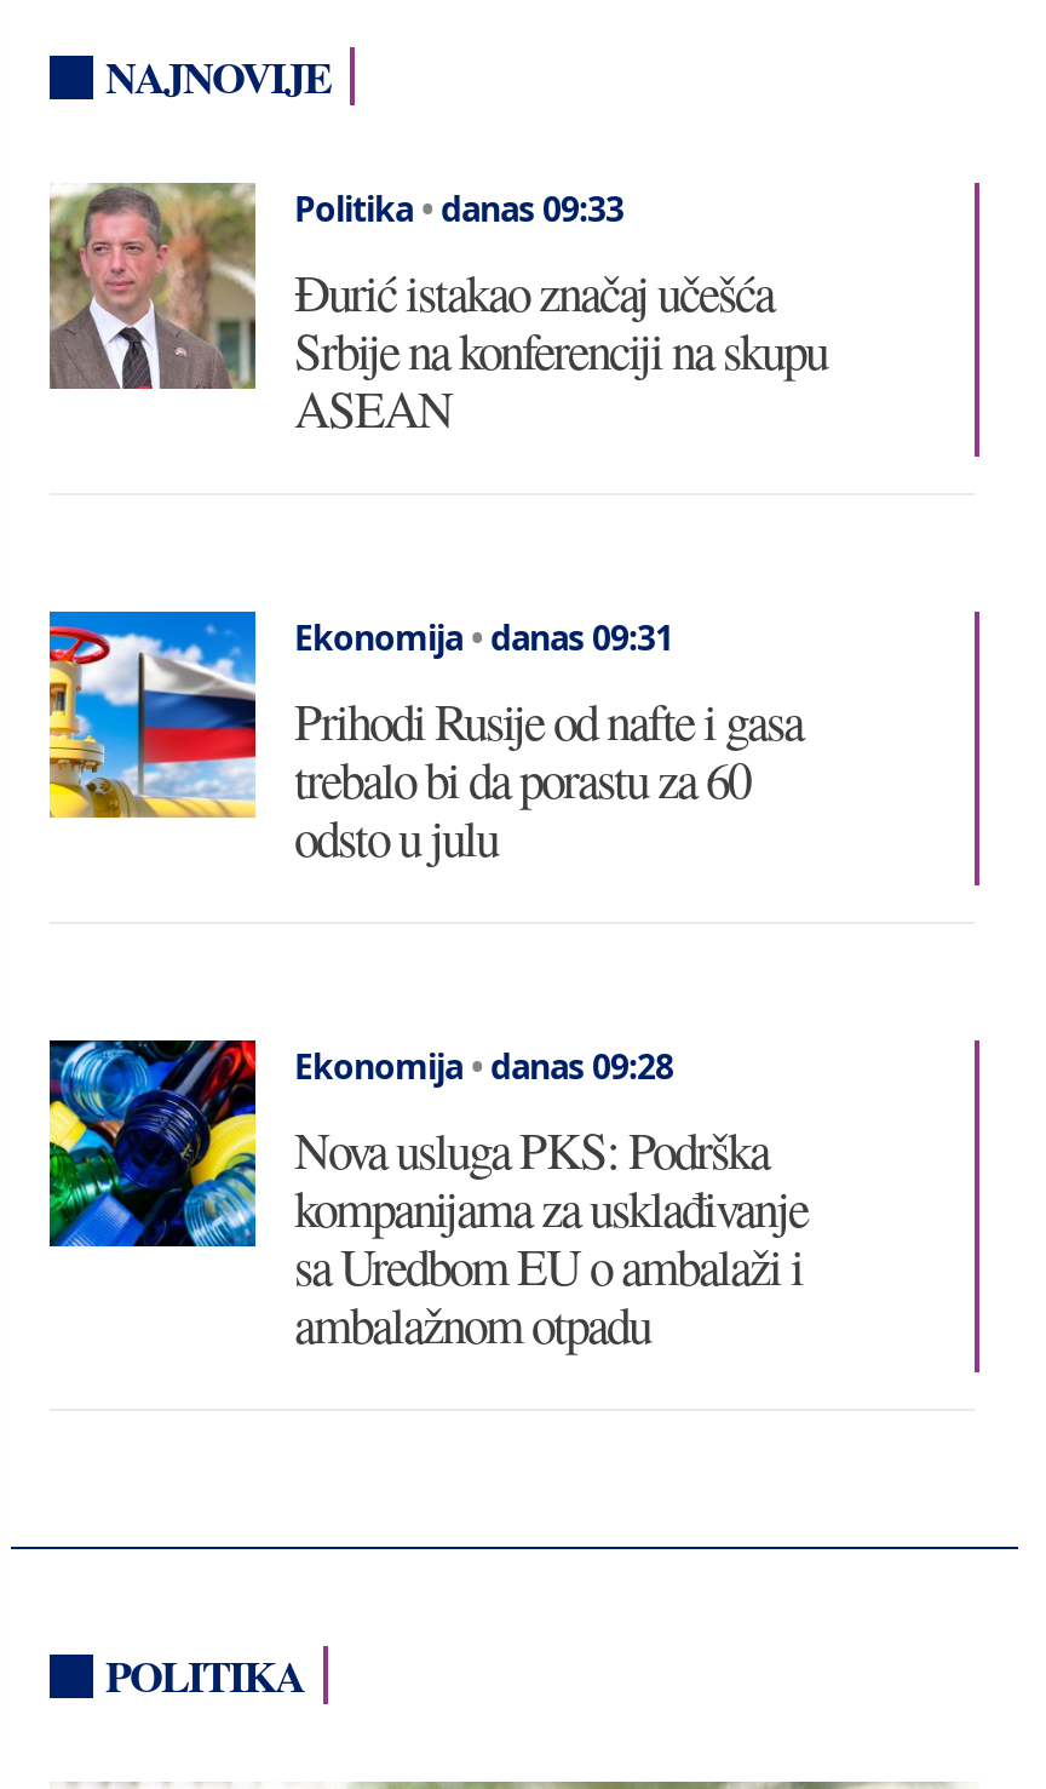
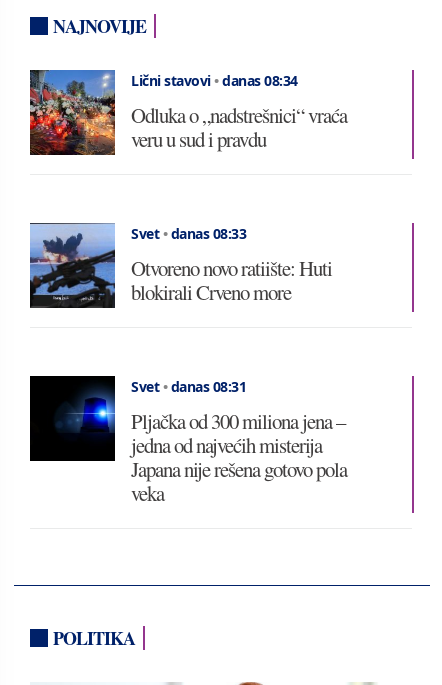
[47,180,827,442] [image] | Politika • danas 09:33 | Đurić istakao značaj učešća | Srbije na konferenciji na skupu | ASEAN -> [29,69,347,156] [image] | Lični stavovi • danas 08:34 | Odluka o „nadstrešnici“ vraća | veru u sud i pravdu
[47,609,803,871] [image] | Ekonomija • danas 09:31 | Prihodi Rusije od nafte i gasa | trebalo bi da porastu za 60 | odsto u julu -> [29,222,332,309] [image] | Svet • danas 08:33 | Otvoreno novo ratiište: Huti | blokirali Crveno more
[47,1038,808,1358] [image] | Ekonomija • danas 09:28 | Nova usluga PKS: Podrška | kompanijama za usklađivanje | sa Uredbom EU o ambalaži i | ambalažnom otpadu -> [29,375,347,507] [image] | Svet • danas 08:31 | Pljačka od 300 miliona jena – | jedna od najvećih misterija | Japana nije rešena gotovo pola | veka

